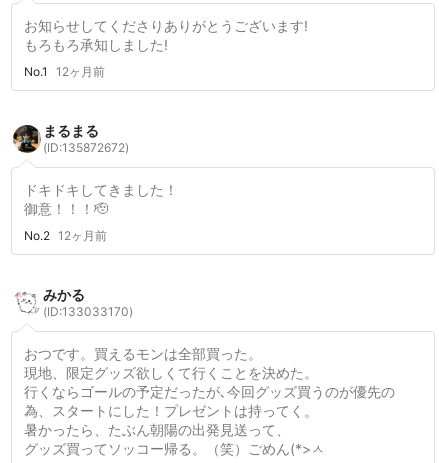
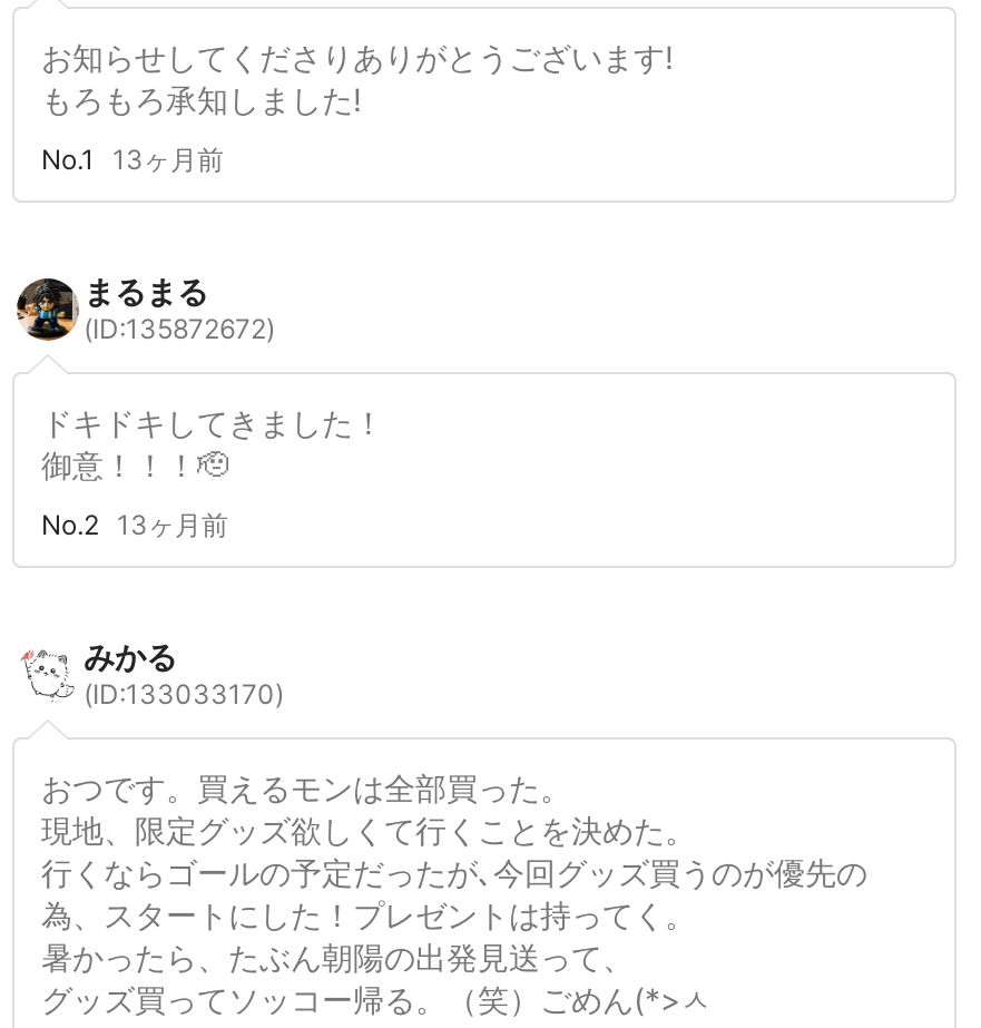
[24,64,105,79] No.1 12ヶ月前 -> [41,143,224,176] No.1 13ヶ月前
[24,228,107,243] No.2 12ヶ月前 -> [41,508,228,541] No.2 13ヶ月前

